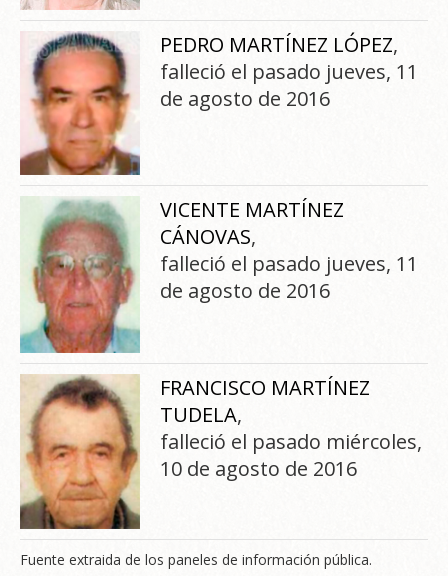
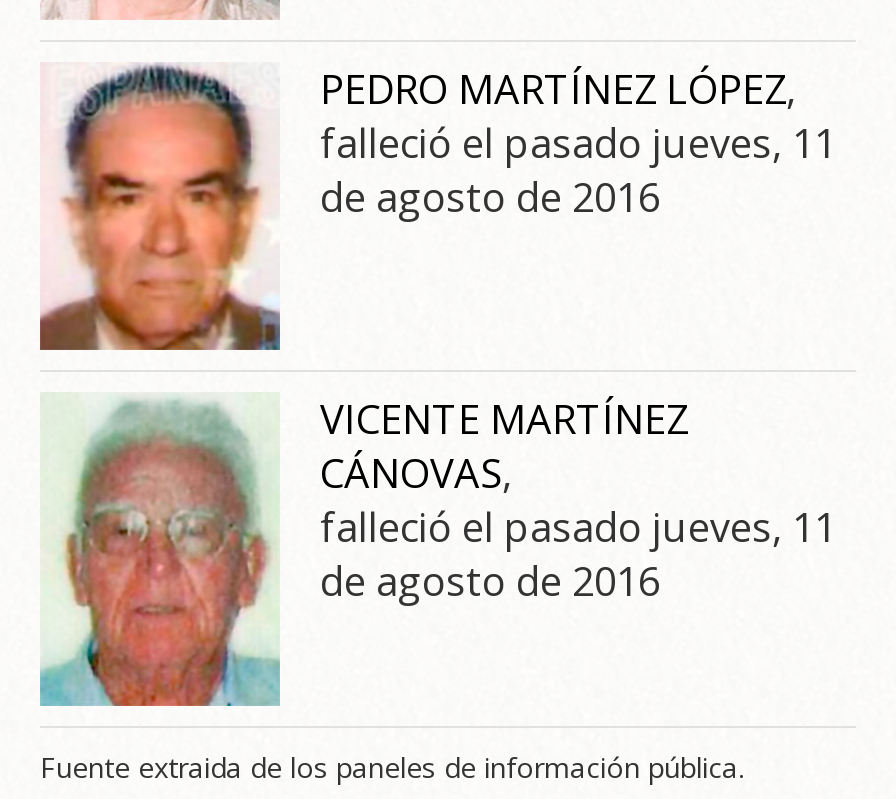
[19,374,422,530] [image] | FRANCISCO MARTÍNEZ | TUDELA, | falleció el pasado miércoles, | 10 de agosto de 2016 -> none

